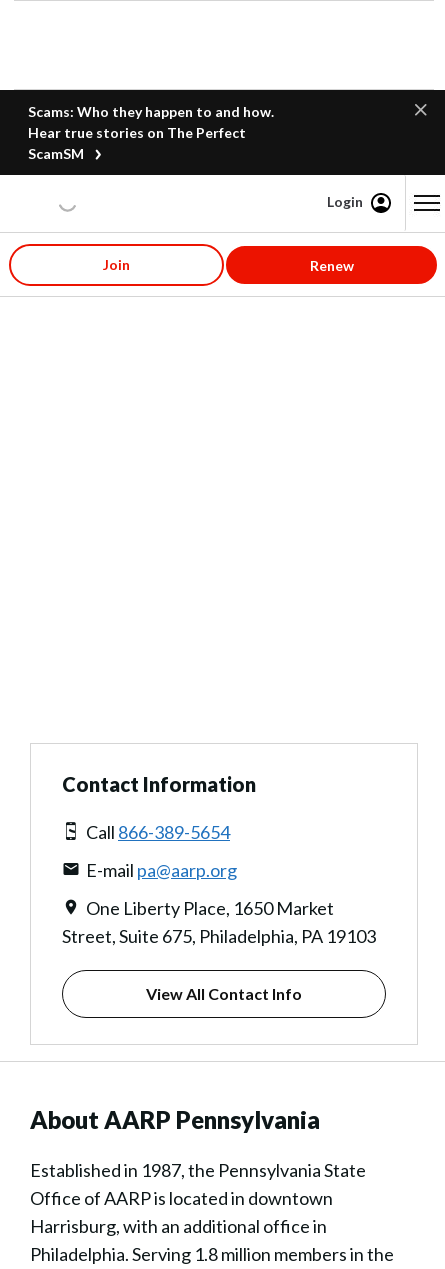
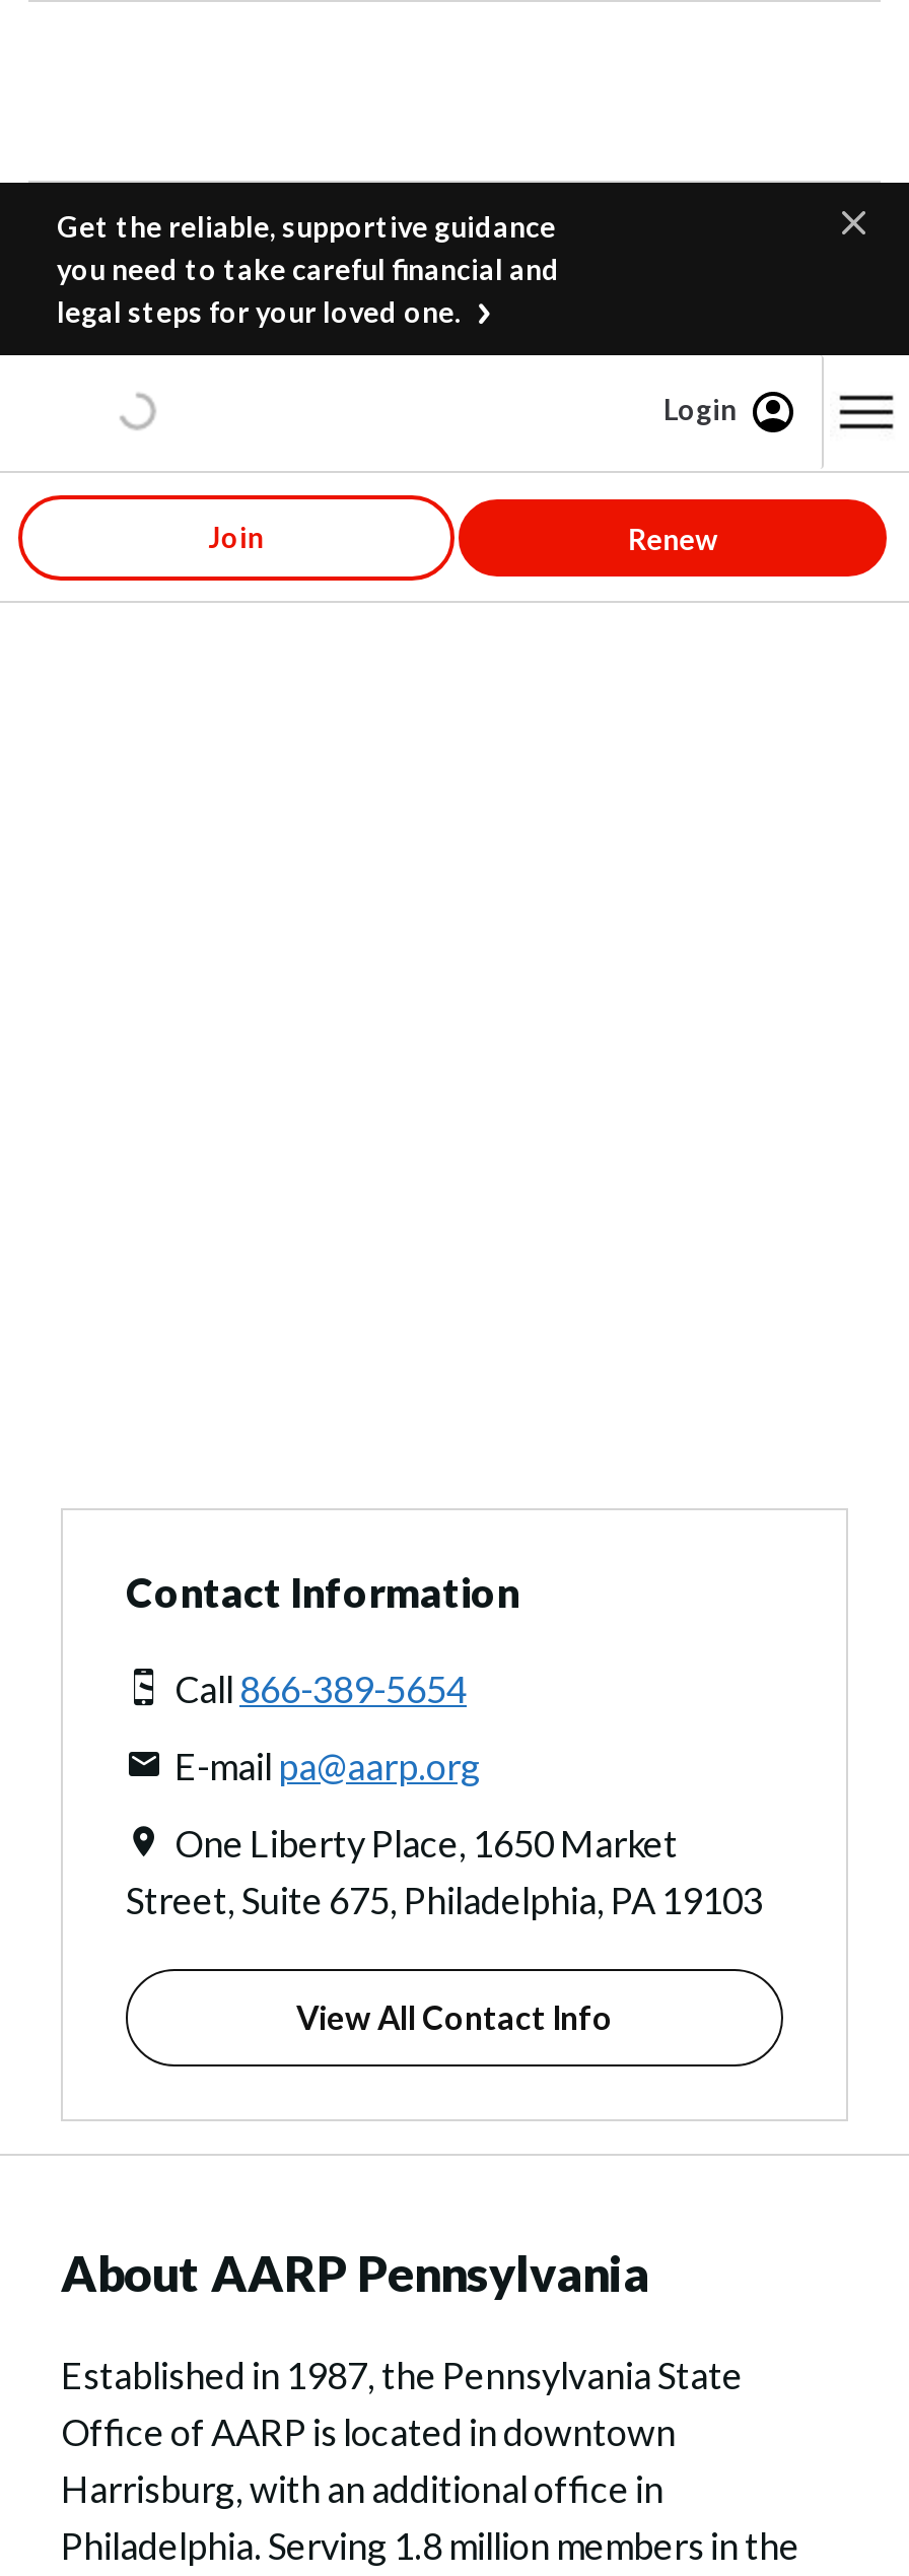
[28,103,274,162] Scams: Who they happen to and how. | Hear true stories on The Perfect | ScamSM -> [57,209,560,329] Get the reliable, supportive guidance | you need to take careful financial and | legal steps for your loved one.

